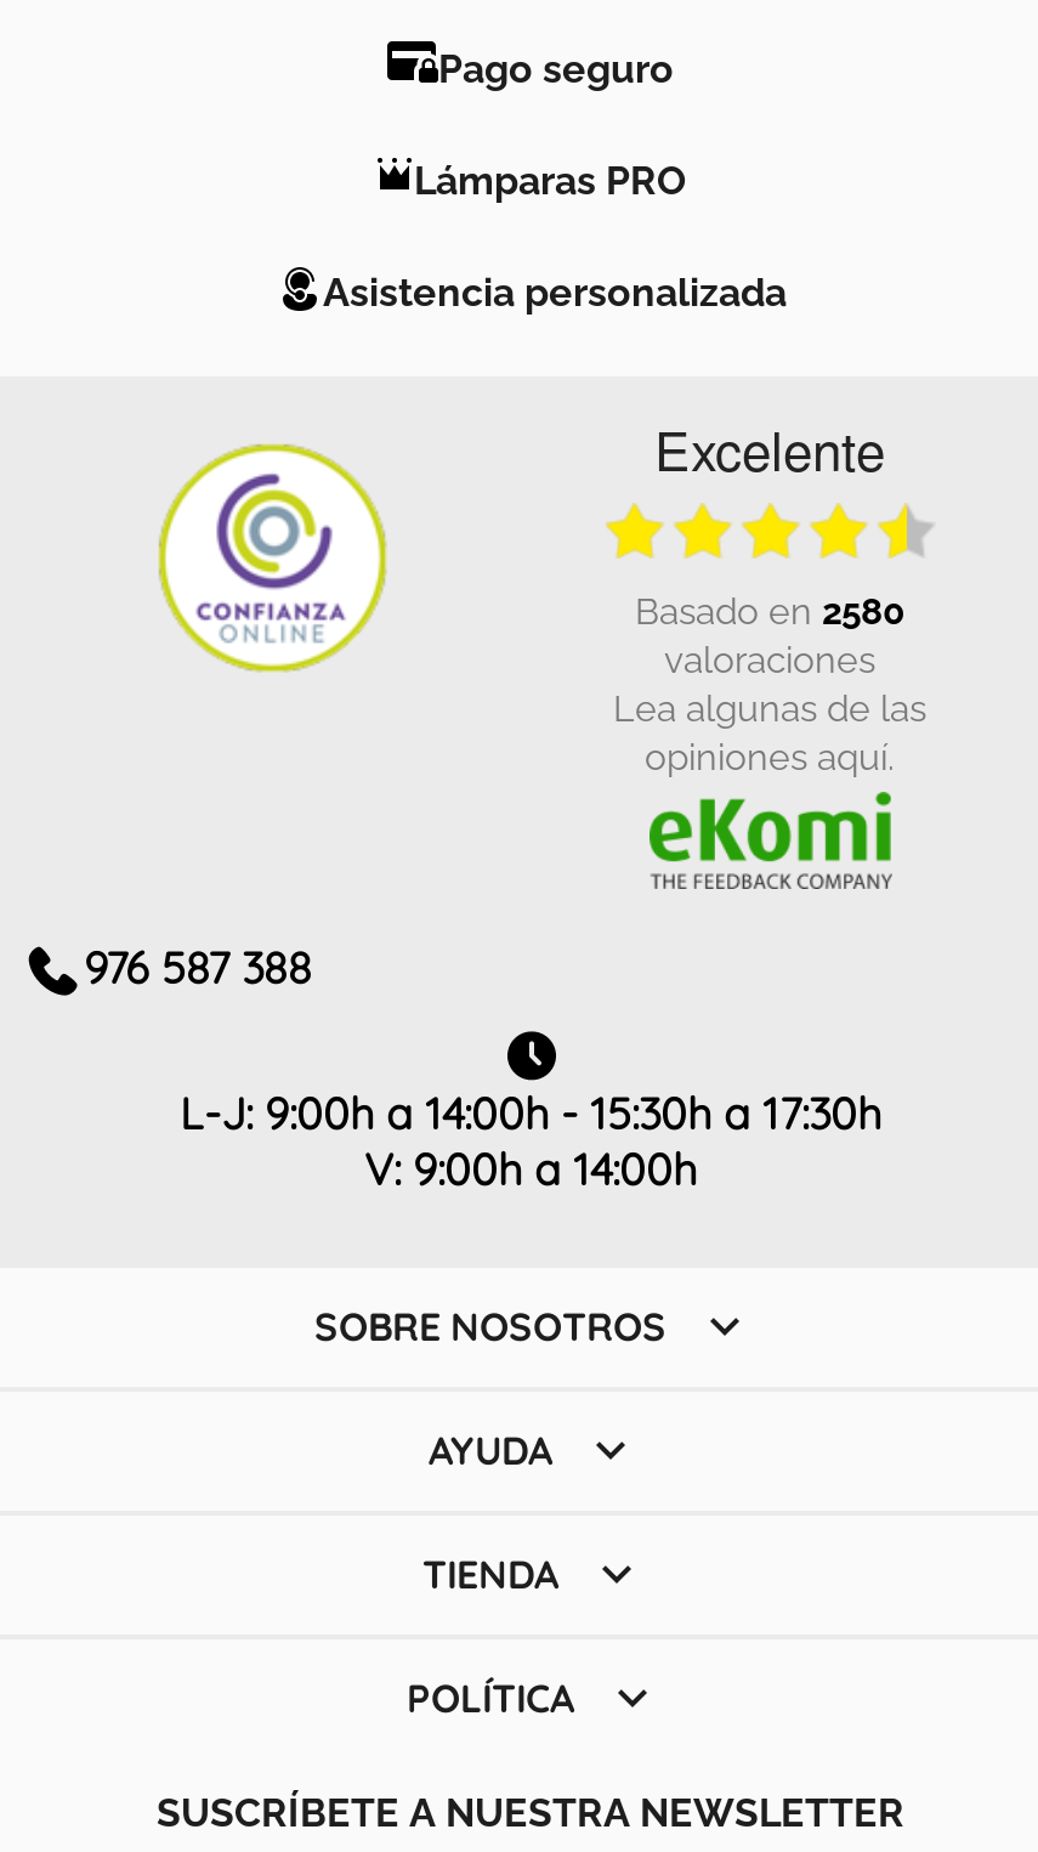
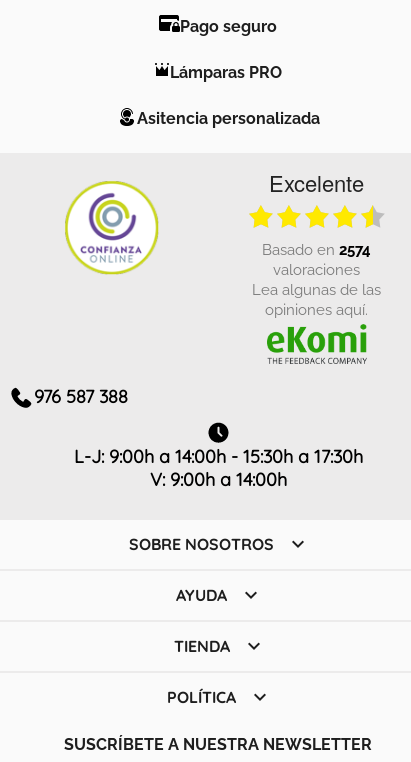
[323,262,787,315] Asistencia personalizada -> [136,106,319,128] Asitencia personalizada
[659,582,904,631] basado en 2580 -> [272,238,371,258] basado en 2574

